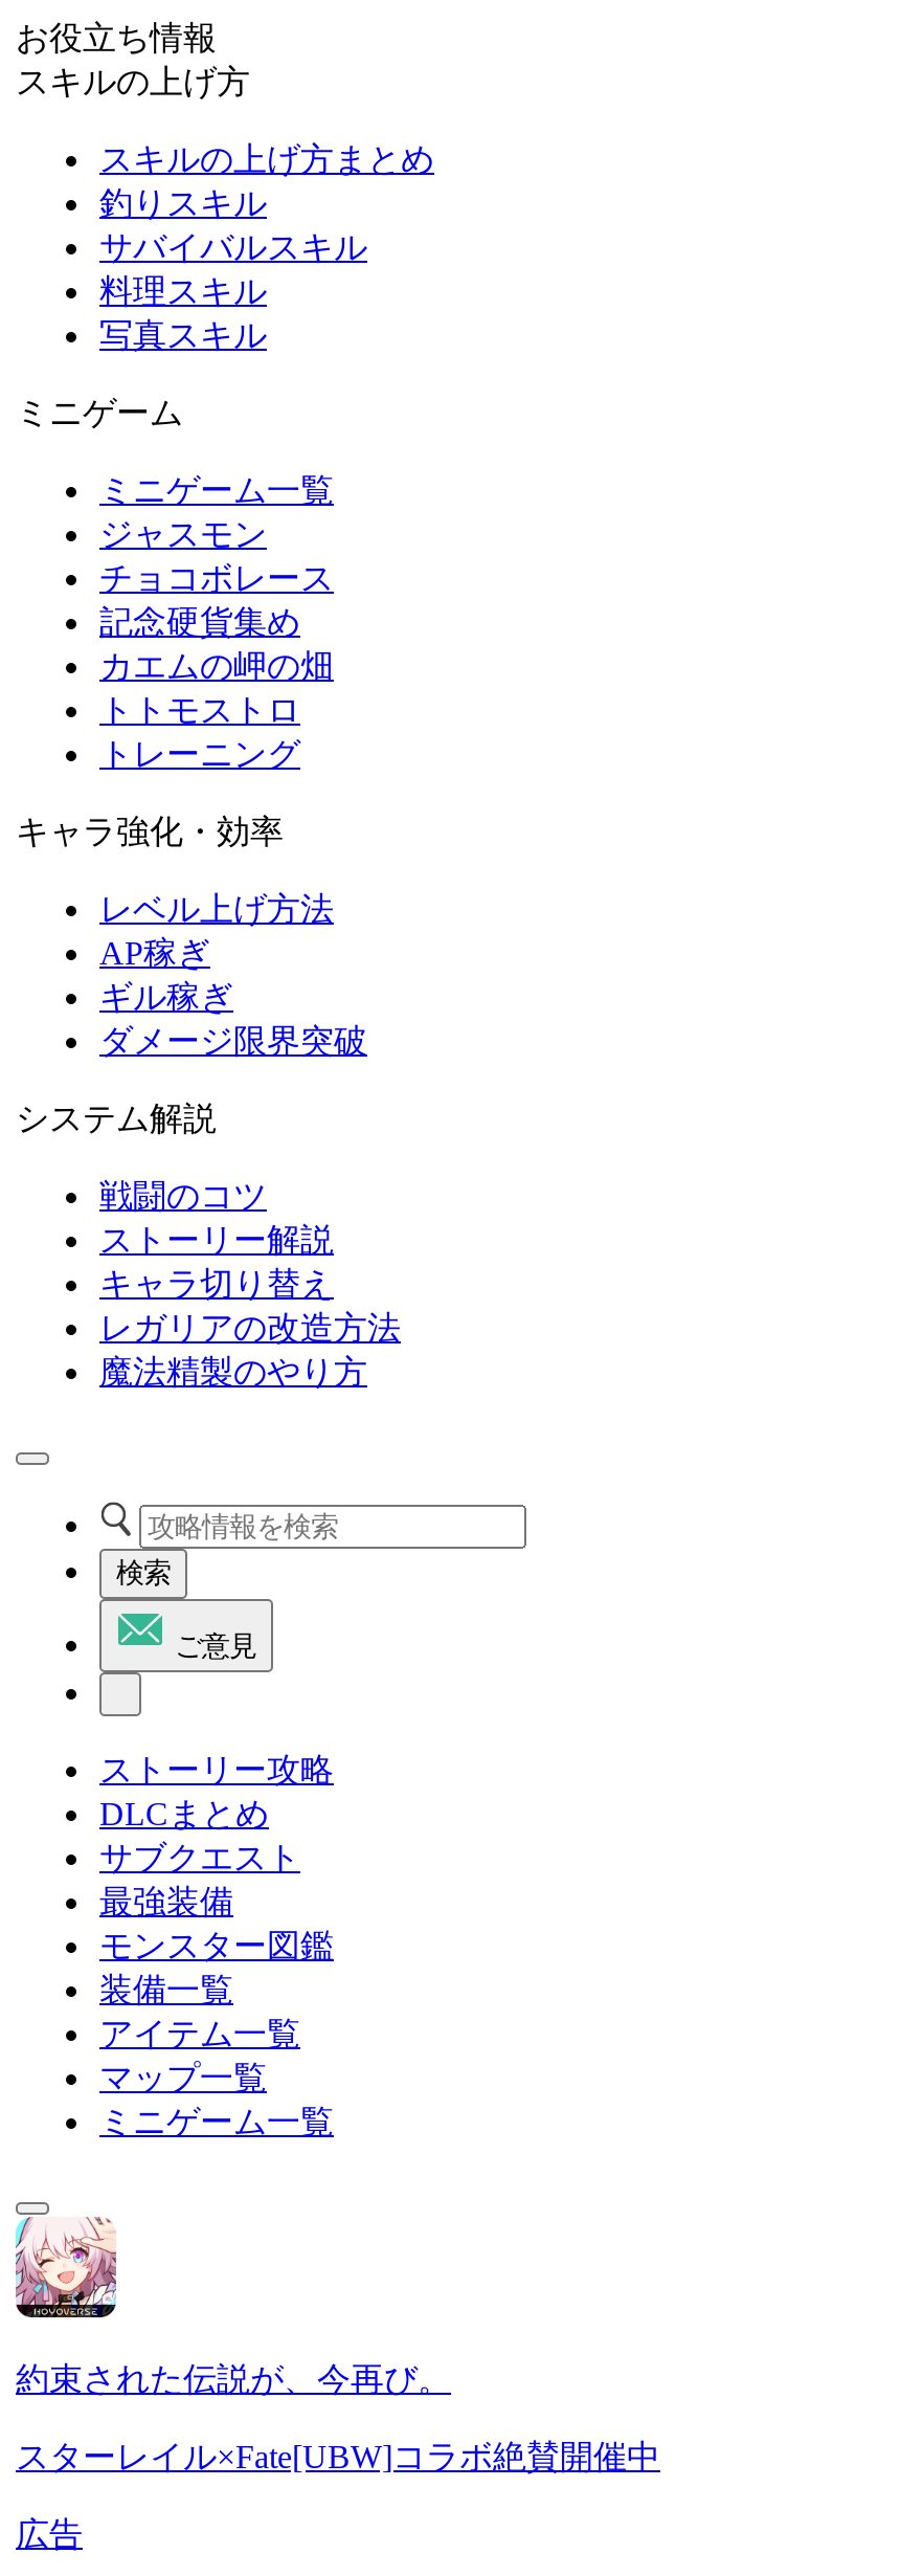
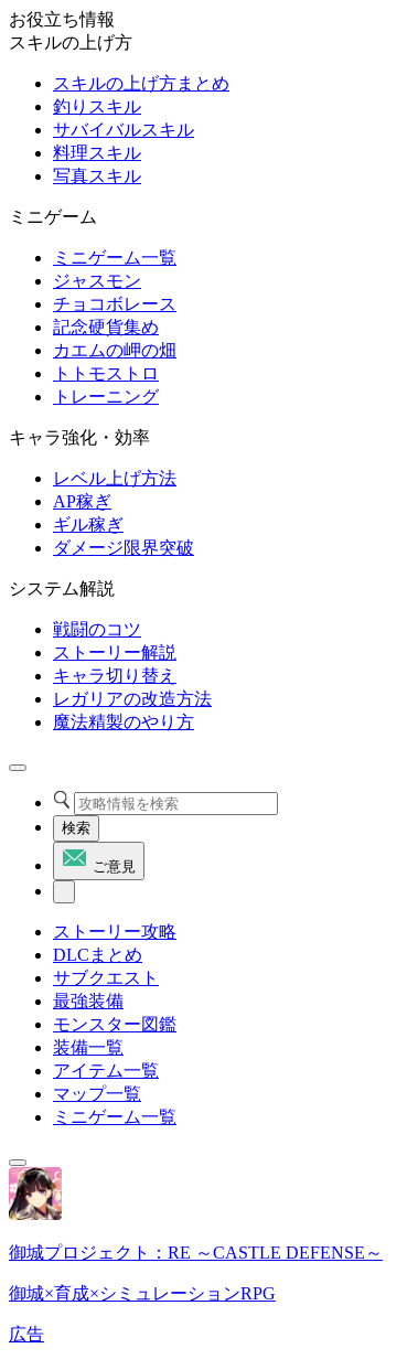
[14,2215,451,2397] [image] | 約束された伝説が、今再び。 -> [8,1166,383,1262] [image] | 御城プロジェクト：RE ～CASTLE DEFENSE～
[16,2439,660,2474] スターレイル×Fate[UBW]コラボ絶賛開催中 -> [9,1284,276,1303] 御城×育成×シミュレーションRPG

